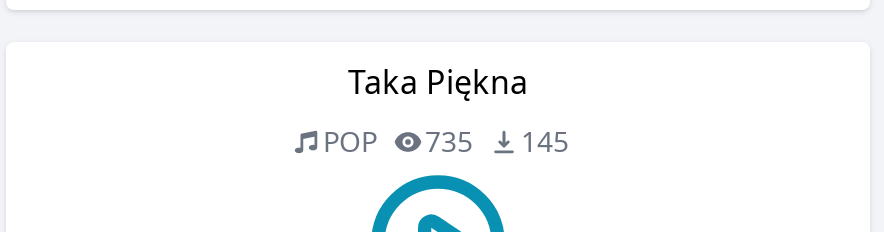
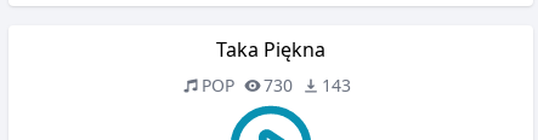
[425,122,473,160] 735 -> [263,74,292,97] 730
[521,122,569,160] 145 -> [321,74,350,97] 143

